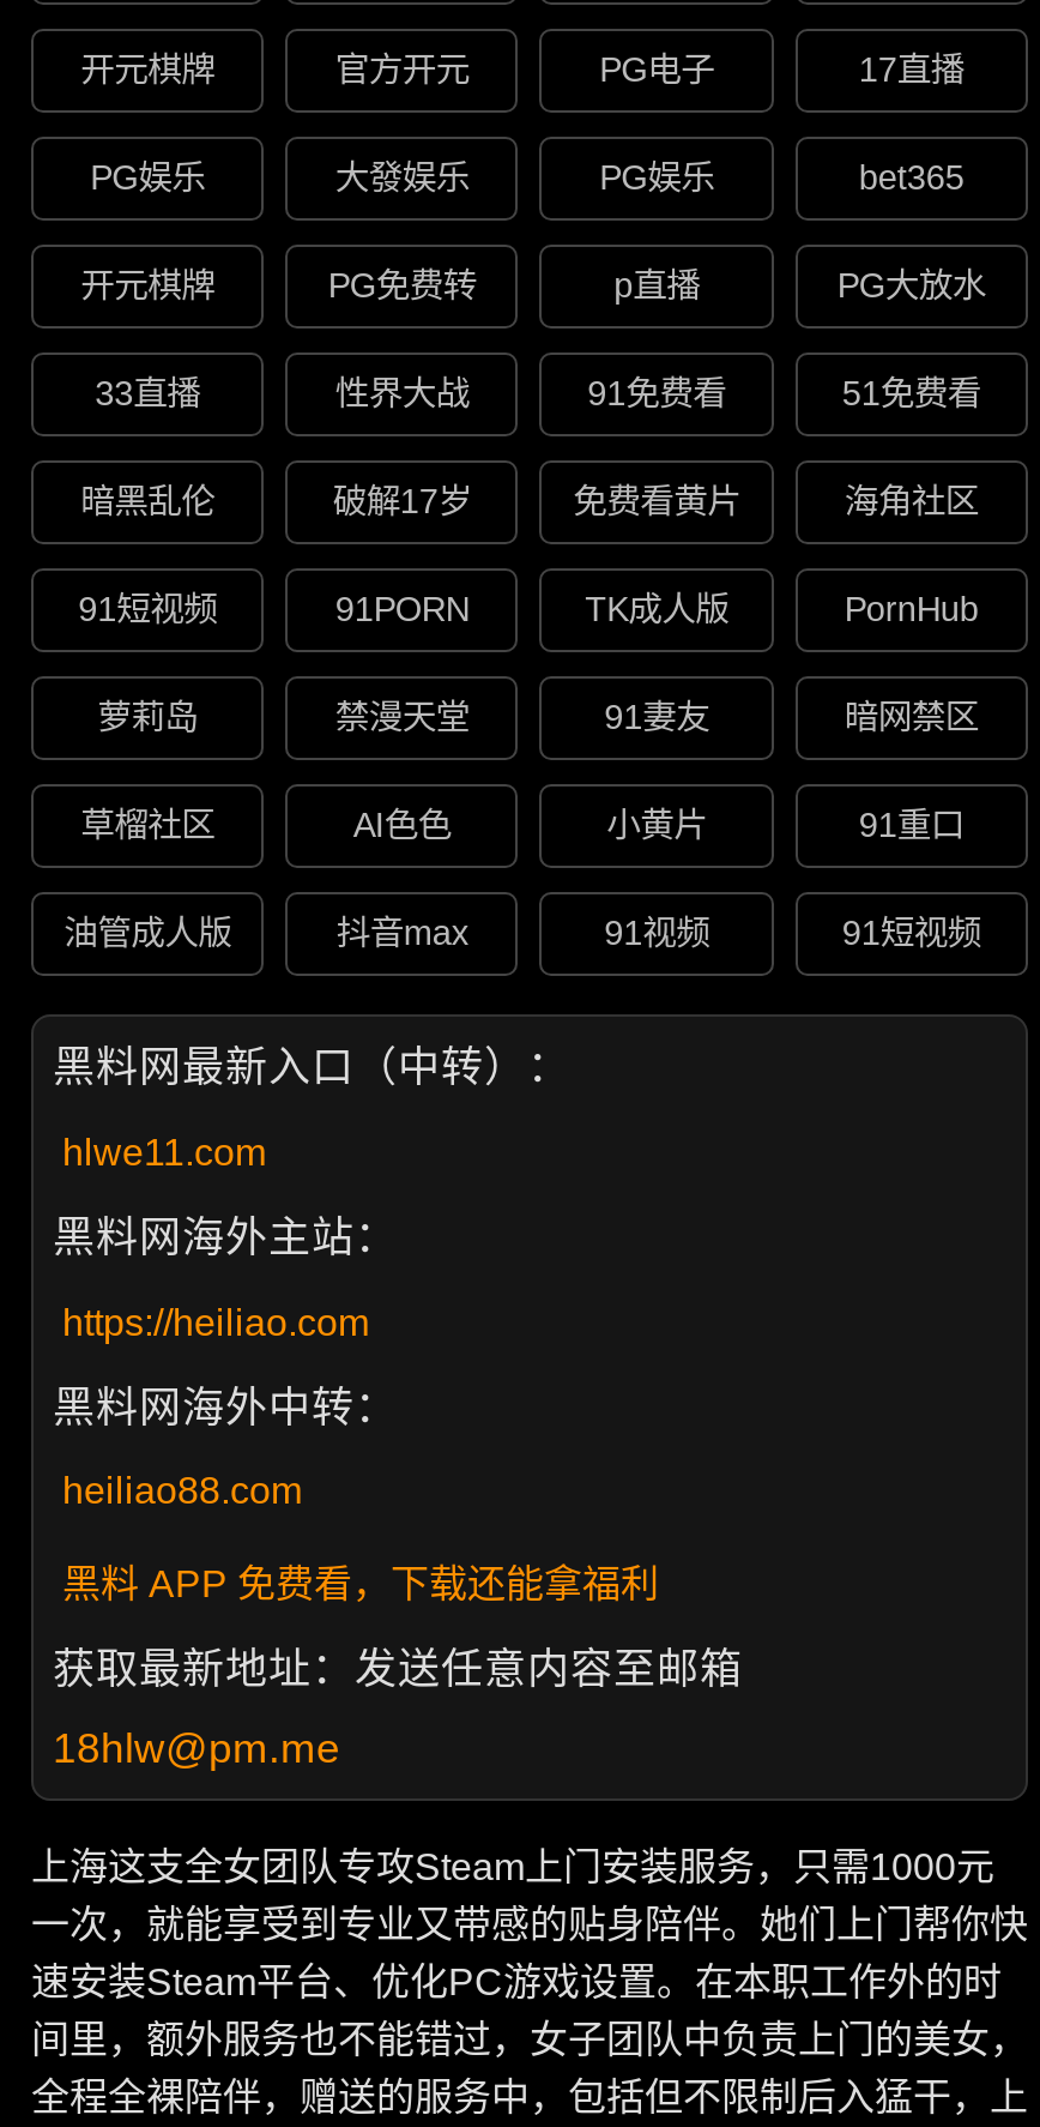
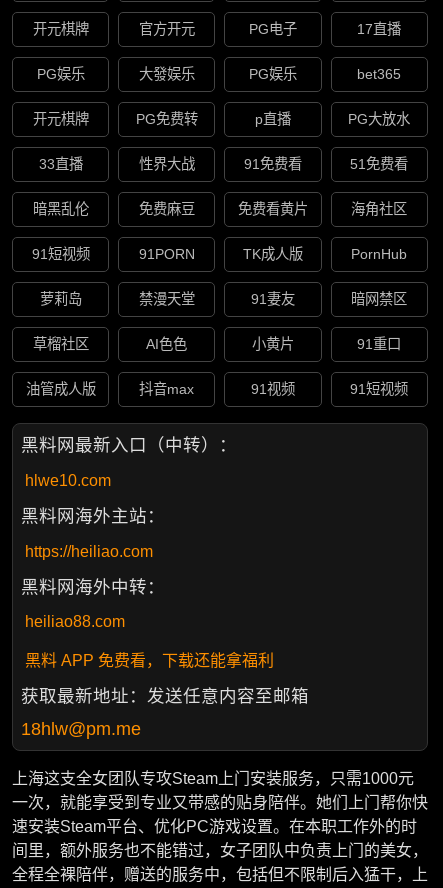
[333,483,472,521] 破解17岁 -> [139,201,195,217] 免费麻豆
[62,1131,266,1172] hlwe11.com -> [25,472,111,489] hlwe10.com

